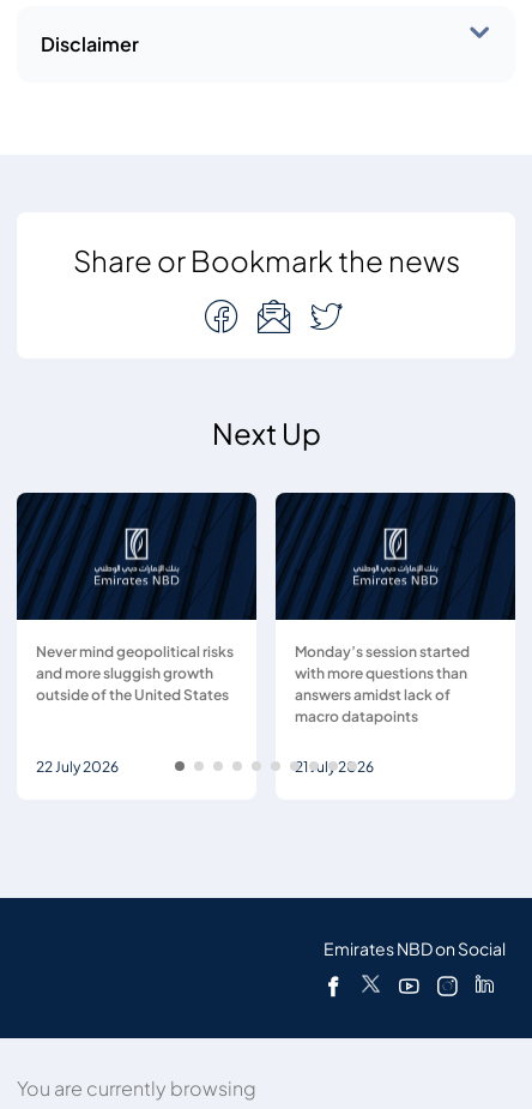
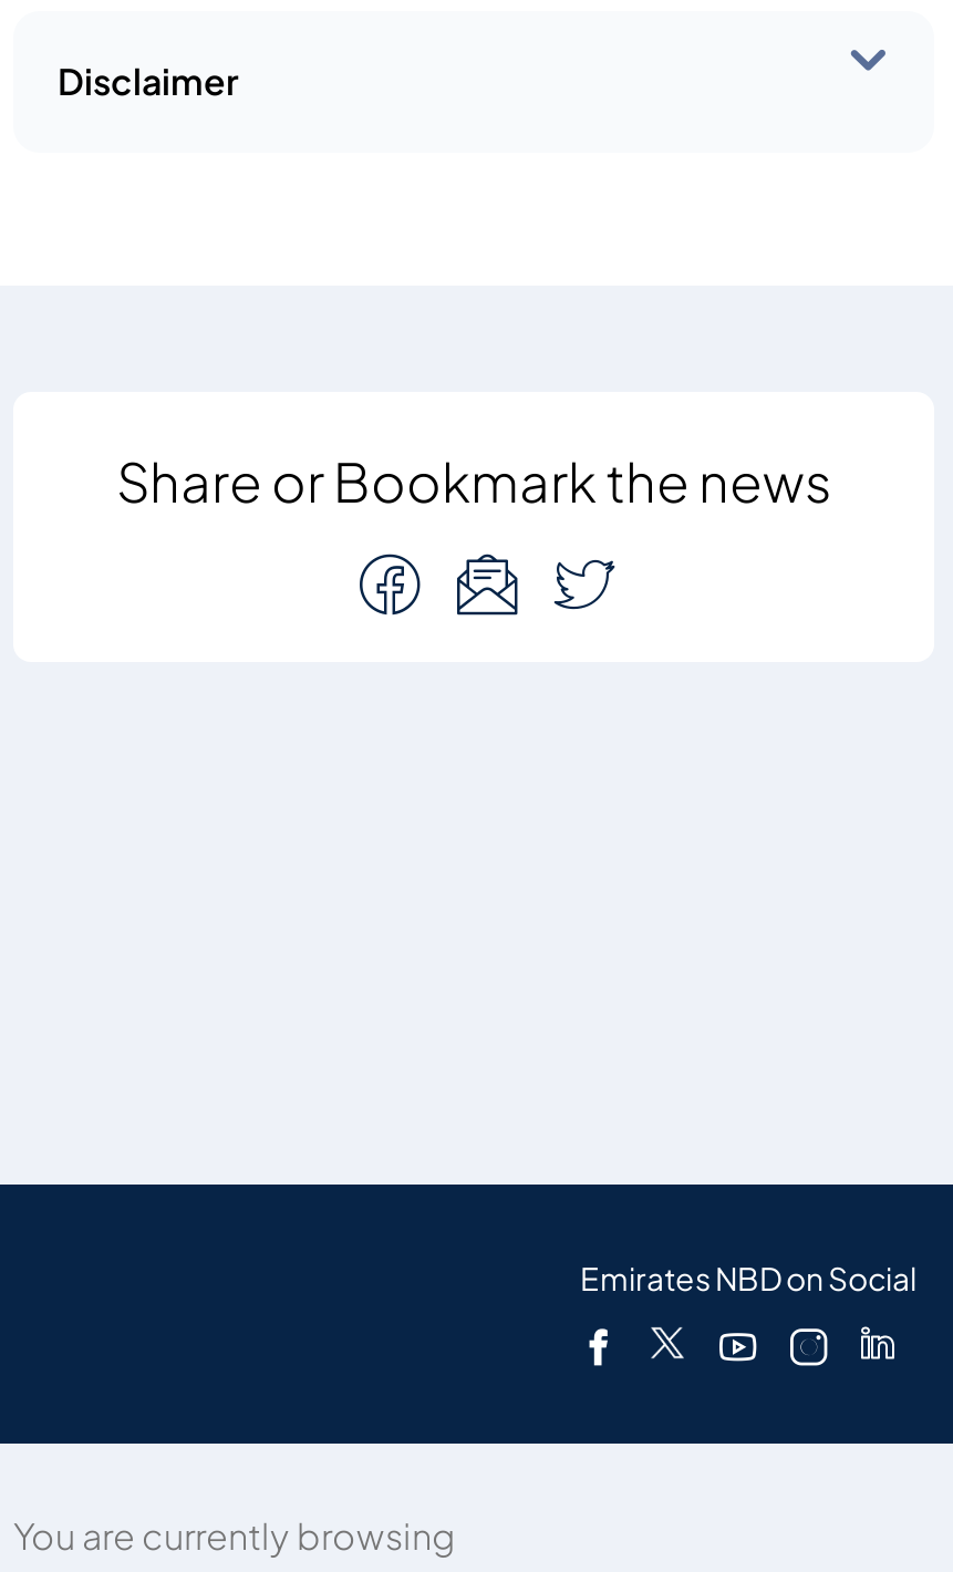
[211,415,321,451] Next Up -> none
[16,492,258,704] [image] | Never mind geopolitical risks | and more sluggish growth | outside of the United States -> none
[274,492,516,776] [image] | Monday’s session started | with more questions than | answers amidst lack of | macro datapoints | 21 July 2026 -> none
[36,758,119,776] 22 July 2026 -> none

